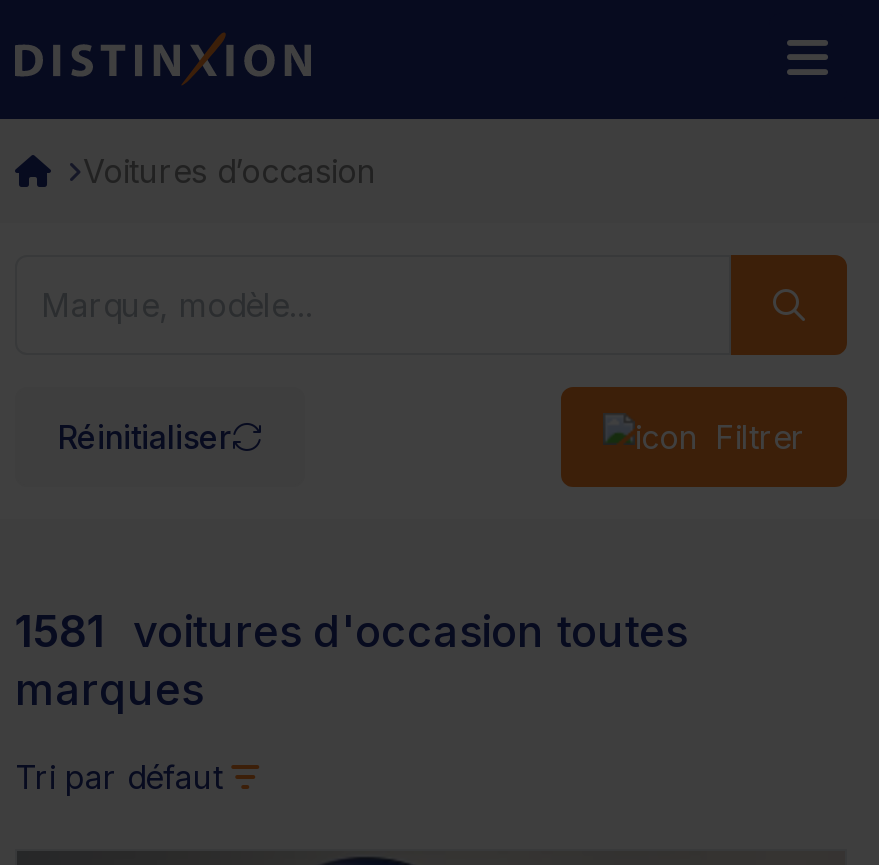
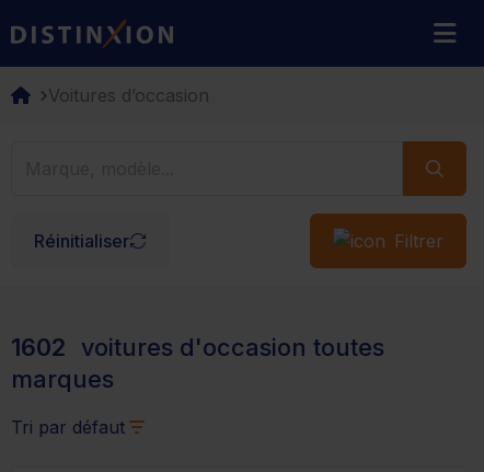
[15,605,687,657] 1581 voitures d'occasion toutes -> [11,333,384,361] 1602 voitures d'occasion toutes

